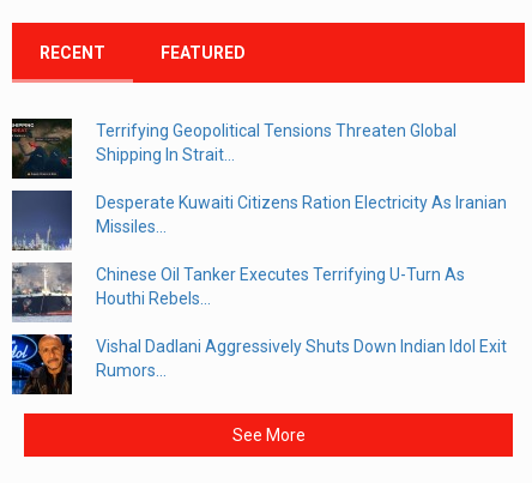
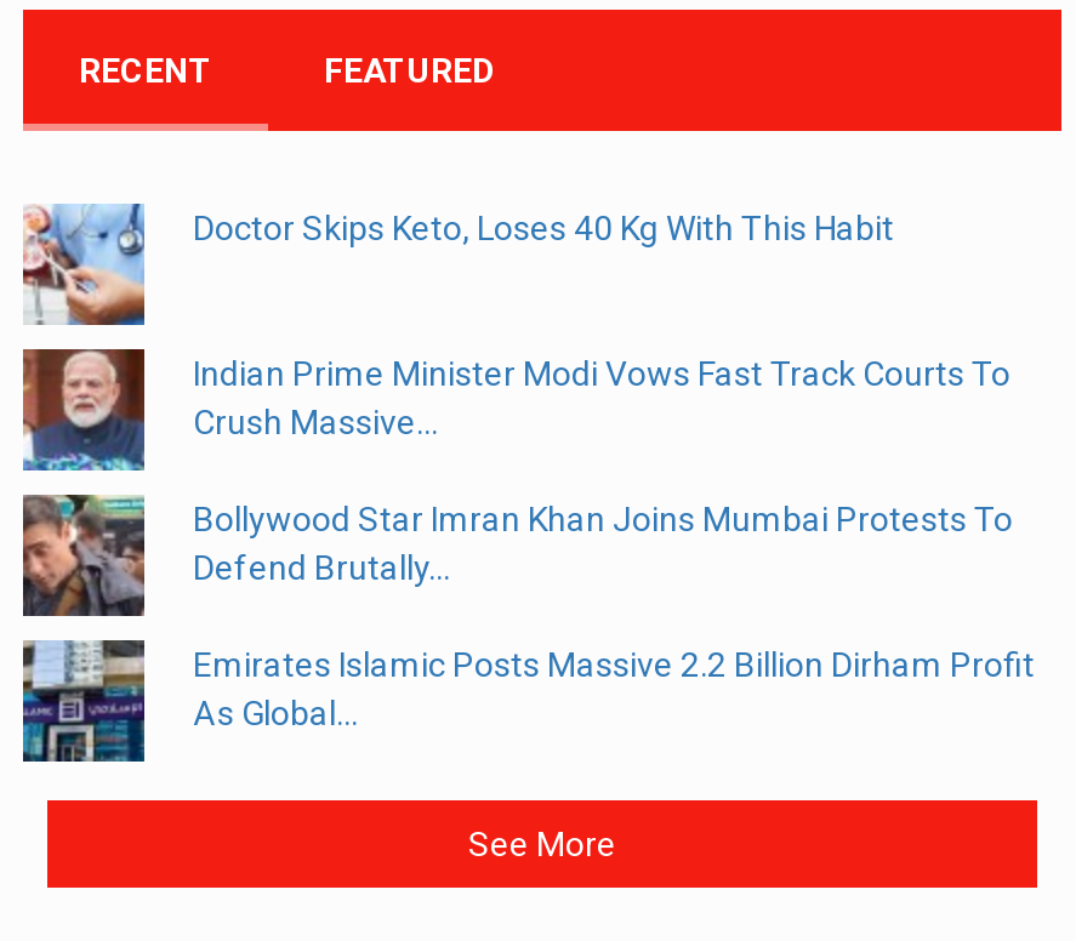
[11,117,457,180] [image] | Terrifying Geopolitical Tensions Threaten Global | Shipping In Strait... -> [21,201,894,327] [image] | Doctor Skips Keto, Loses 40 Kg With This Habit
[11,189,507,252] [image] | Desperate Kuwaiti Citizens Ration Electricity As Iranian | Missiles... -> [21,347,1010,473] [image] | Indian Prime Minister Modi Vows Fast Track Courts To | Crush Massive...
[12,262,465,322] [image] | Chinese Oil Tanker Executes Terrifying U-Turn As | Houthi Rebels... -> [23,495,1013,618] [image] | Bollywood Star Imran Khan Joins Mumbai Protests To | Defend Brutally...
[11,333,507,396] [image] | Vishal Dadlani Aggressively Shuts Down Indian Idol Exit | Rumors... -> [21,638,1035,764] [image] | Emirates Islamic Posts Massive 2.2 Billion Dirham Profit | As Global...

